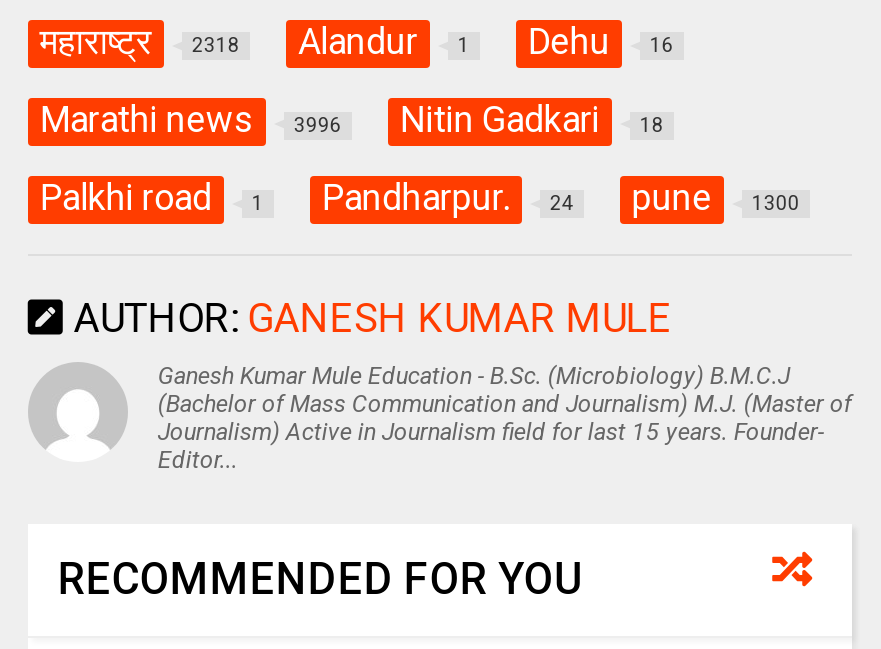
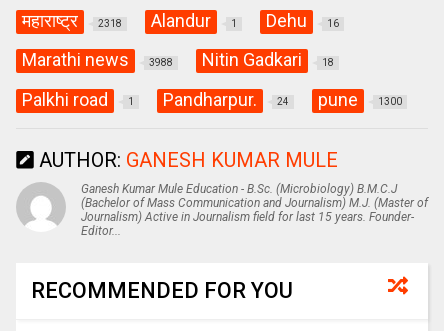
[40,98,342,140] Marathi news 3996 -> [22,49,173,70] Marathi news 3988

